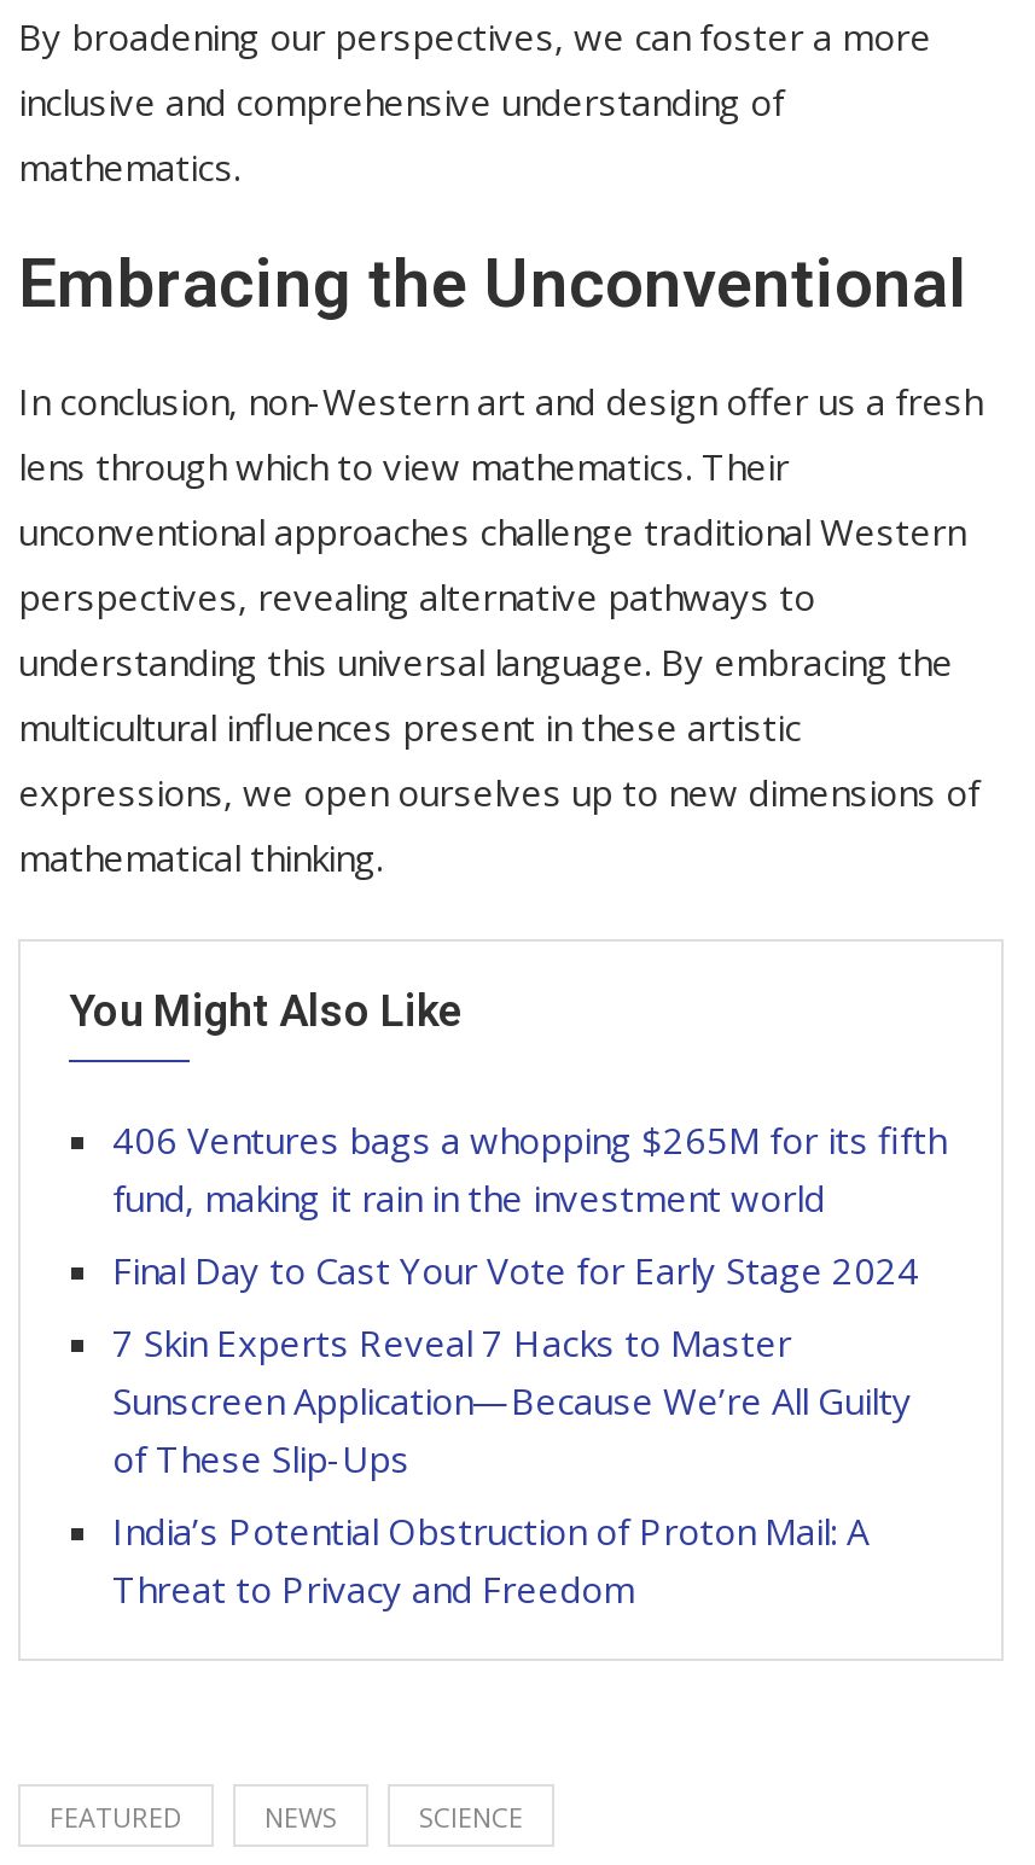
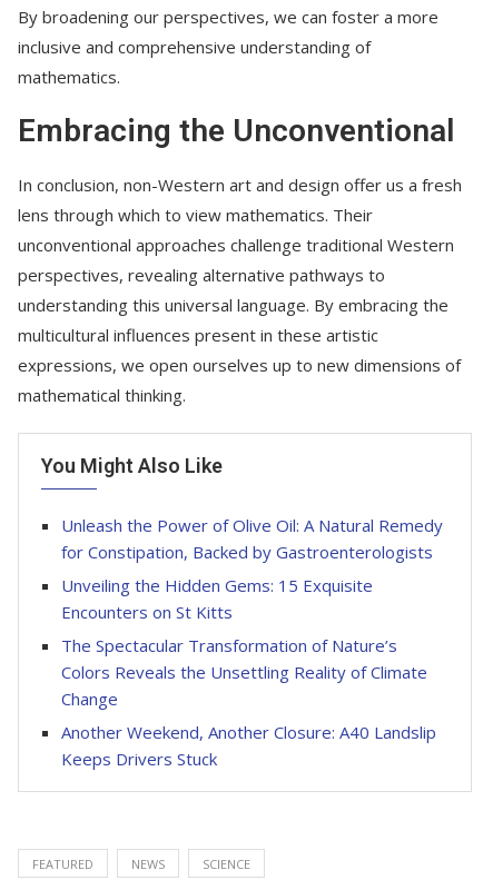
[112,1115,946,1222] 406 Ventures bags a whopping $265M for its fifth | fund, making it rain in the investment world -> [61,514,443,563] Unleash the Power of Olive Oil: A Natural Remedy | for Constipation, Backed by Gastroenterologists
[112,1246,919,1294] Final Day to Cast Your Vote for Early Stage 2024 -> [61,574,373,623] Unveiling the Hidden Gems: 15 Exquisite | Encounters on St Kitts
[112,1318,912,1482] 7 Skin Experts Reveal 7 Hacks to Master | Sunscreen Application—Because We’re All Guilty | of These Slip-Ups -> [61,634,427,710] The Spectacular Transformation of Nature’s | Colors Reveals the Unsettling Reality of Climate | Change
[112,1506,868,1613] India’s Potential Obstruction of Proton Mail: A | Threat to Privacy and Freedom -> [61,721,436,770] Another Weekend, Another Closure: A40 Landslip | Keeps Drivers Stuck

